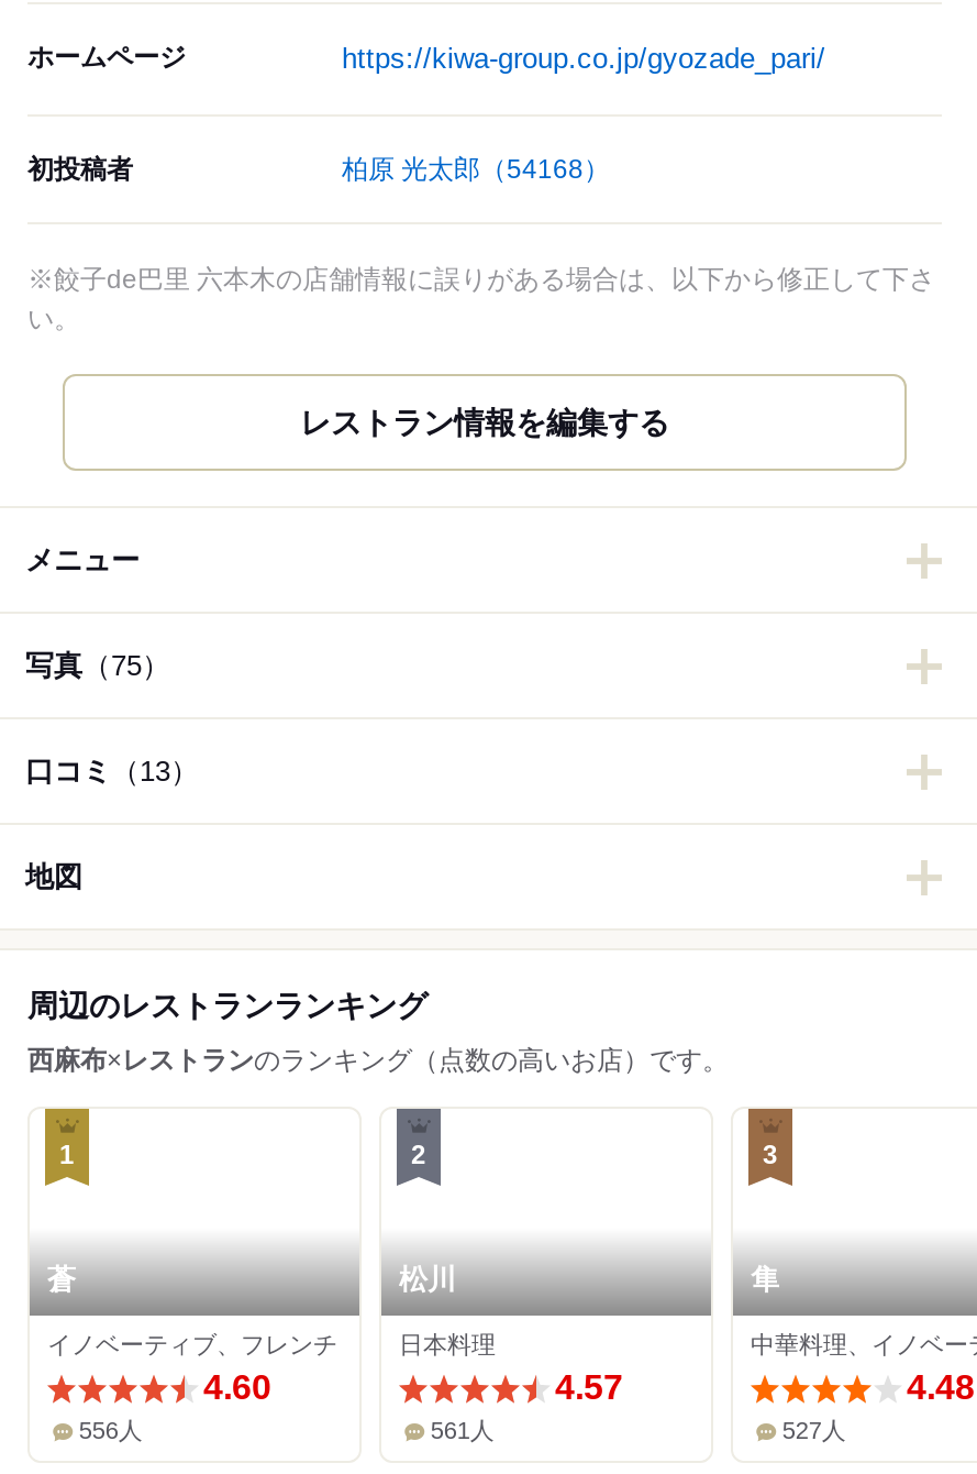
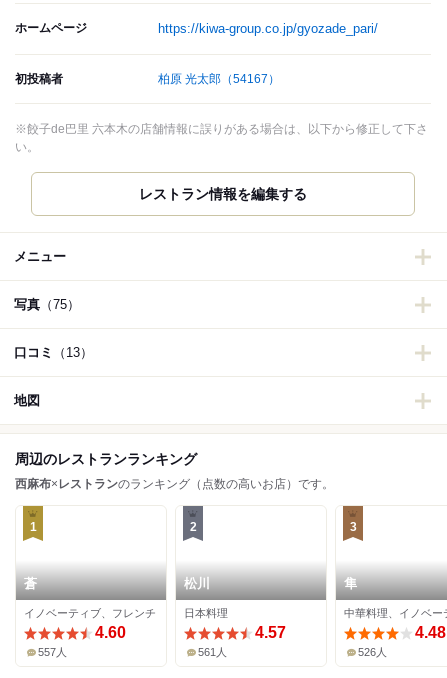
[342,155,610,185] 柏原 光太郎（54168） -> [158,72,280,86] 柏原 光太郎（54167）
[79,1417,143,1444] 556人 -> [38,646,67,658] 557人
[782,1417,846,1444] 527人 -> [358,646,387,658] 526人

